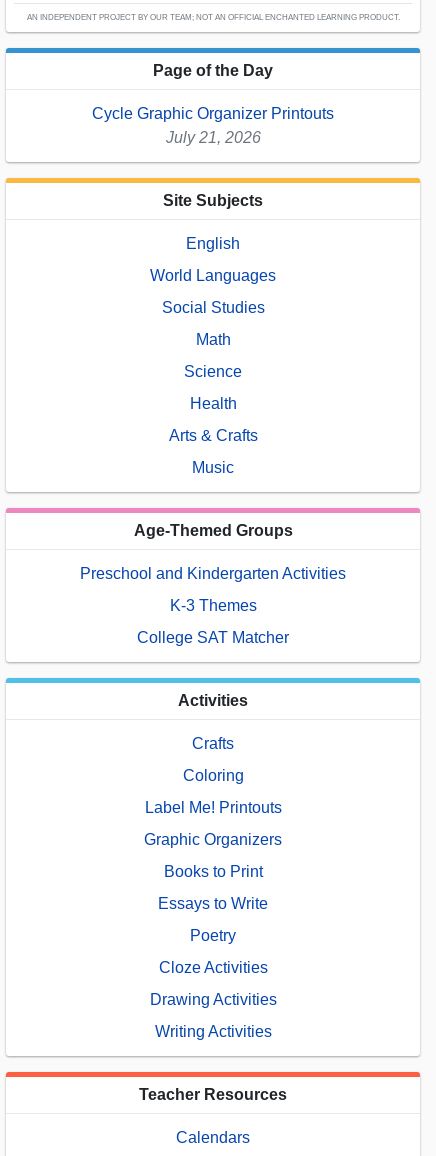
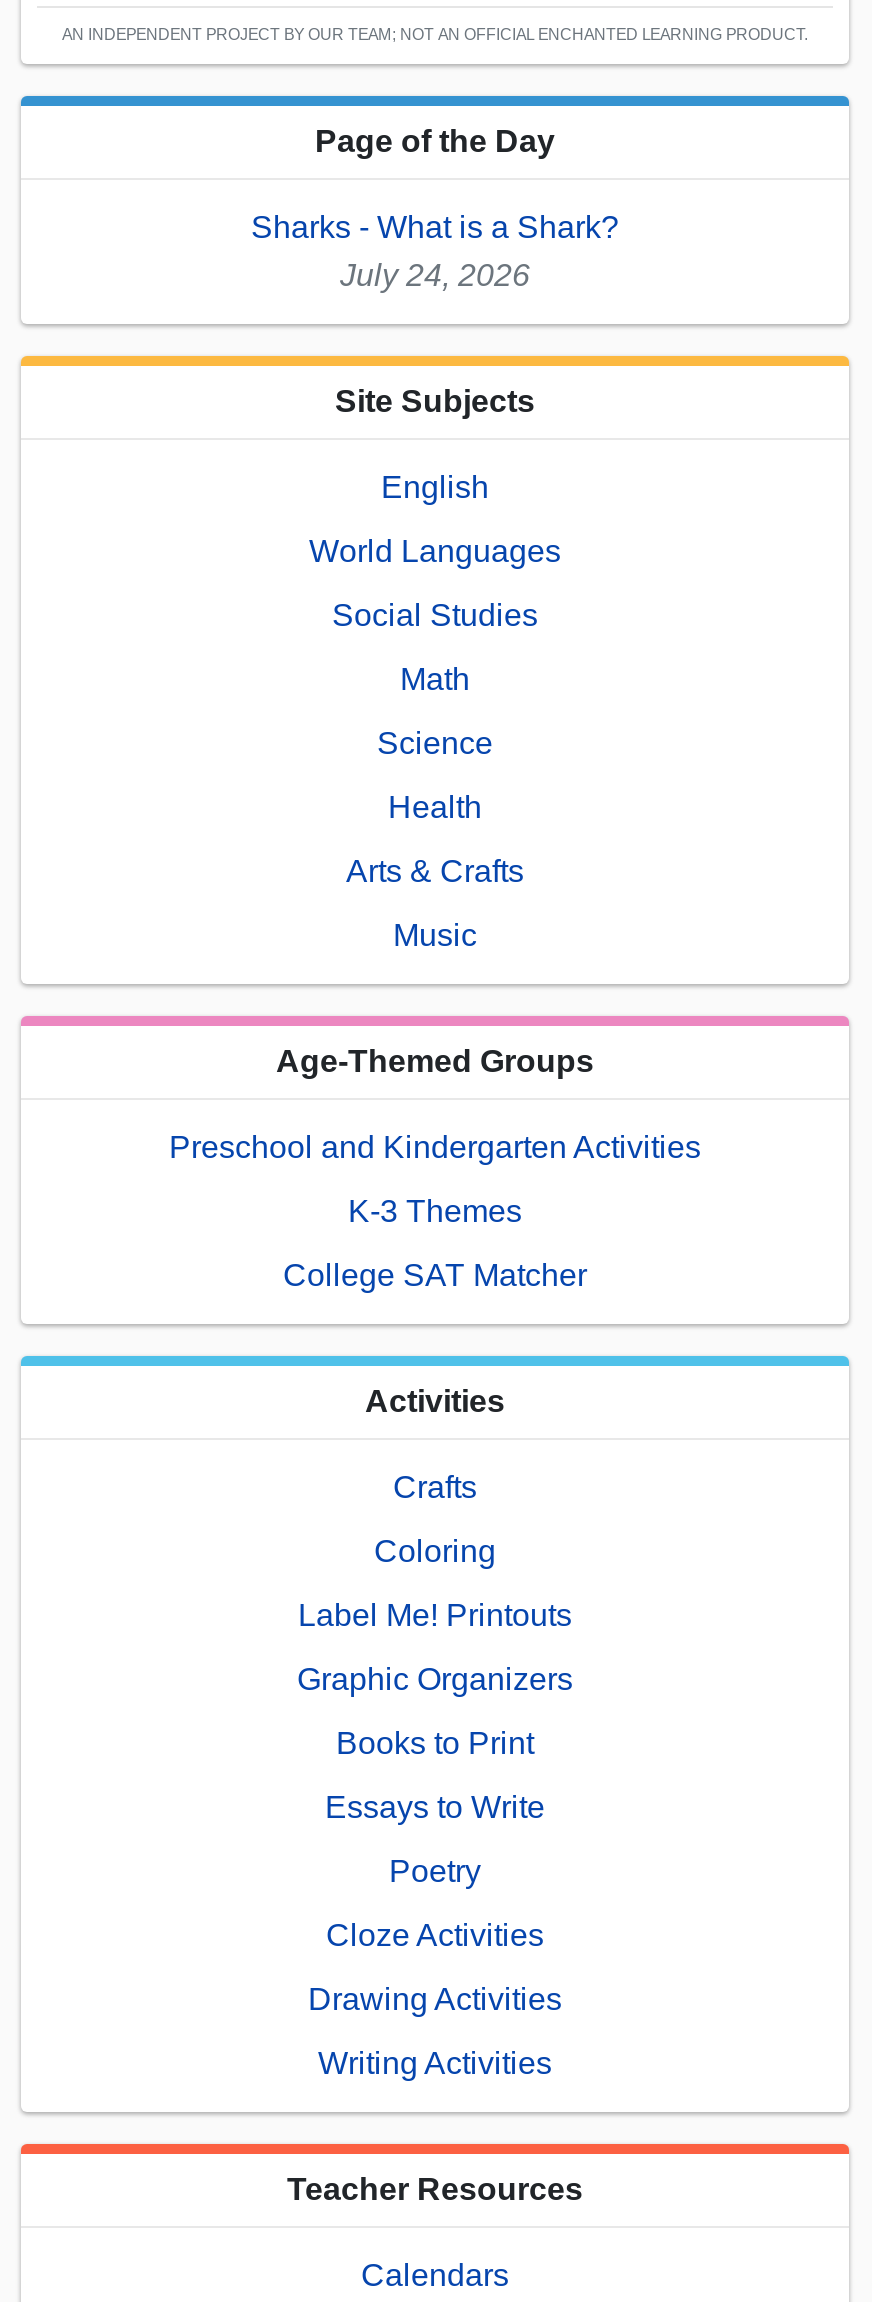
[92,105,334,146] Cycle Graphic Organizer Printouts | July 21, 2026 -> [251,211,619,293] Sharks - What is a Shark? | July 24, 2026

